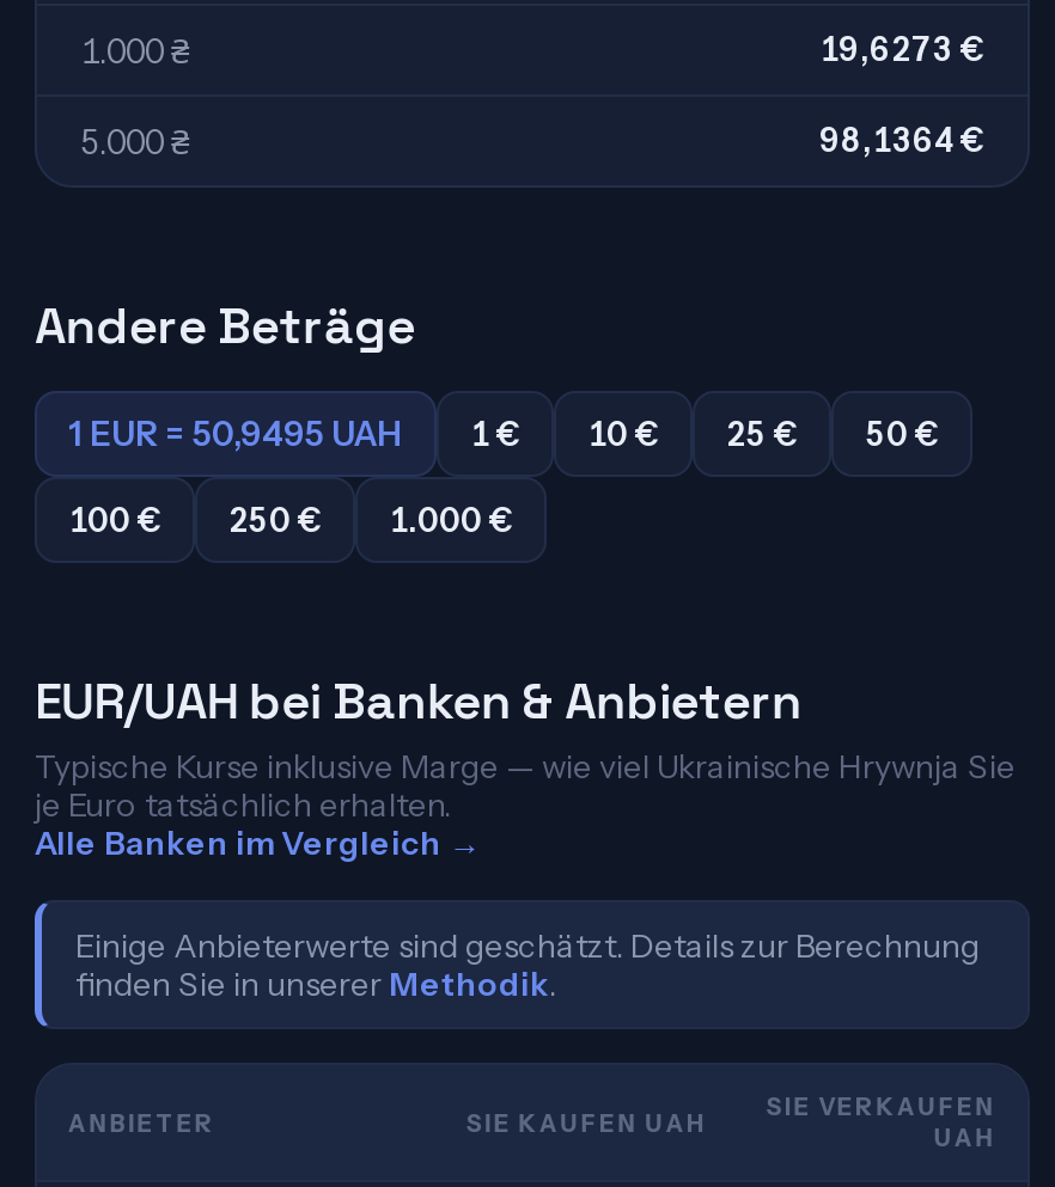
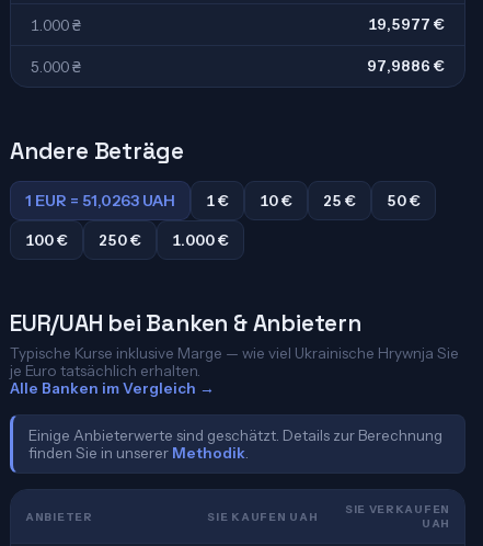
[819,27,984,71] 19,6273 € -> [368,14,445,34] 19,5977 €
[819,118,984,161] 98,1364 € -> [367,56,445,76] 97,9886 €
[68,412,939,455] 1 EUR = 50,9495 UAH 1 € 10 € 25 € 50 € -> [25,191,421,211] 1 EUR = 51,0263 UAH 1 € 10 € 25 € 50 €

